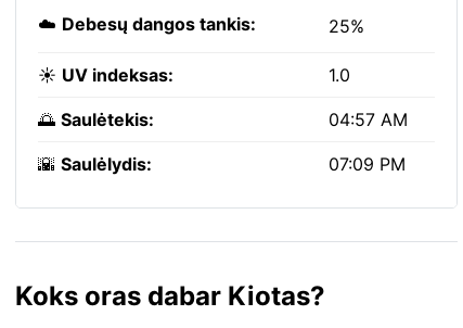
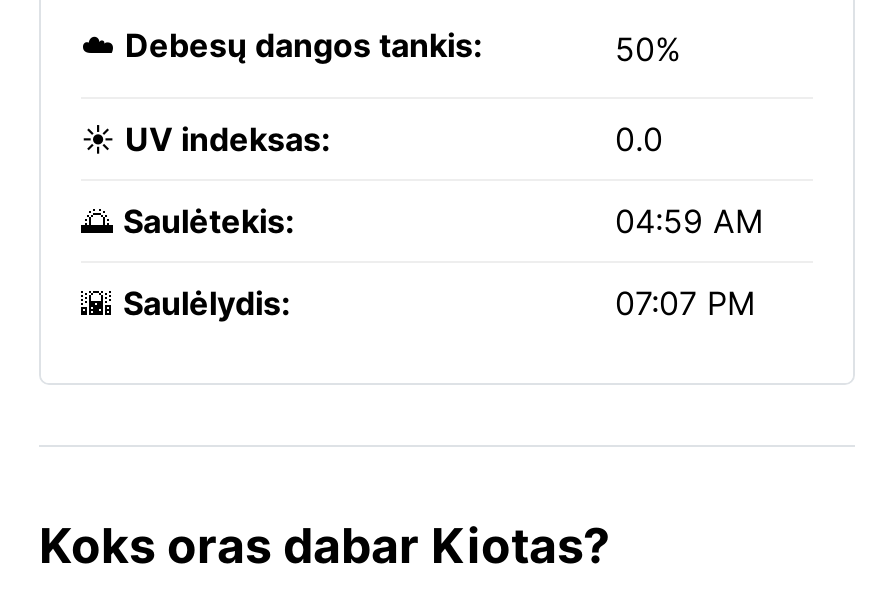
[329,15,364,37] 25% -> [615,29,681,69] 50%
[329,64,350,86] 1.0 -> [615,119,663,159] 0.0
[329,109,408,130] 04:57 AM -> [615,201,763,241] 04:59 AM
[329,153,406,175] 07:09 PM -> [615,283,755,323] 07:07 PM

